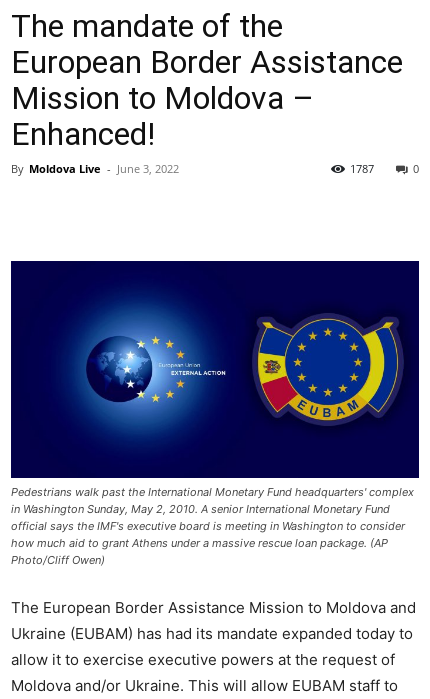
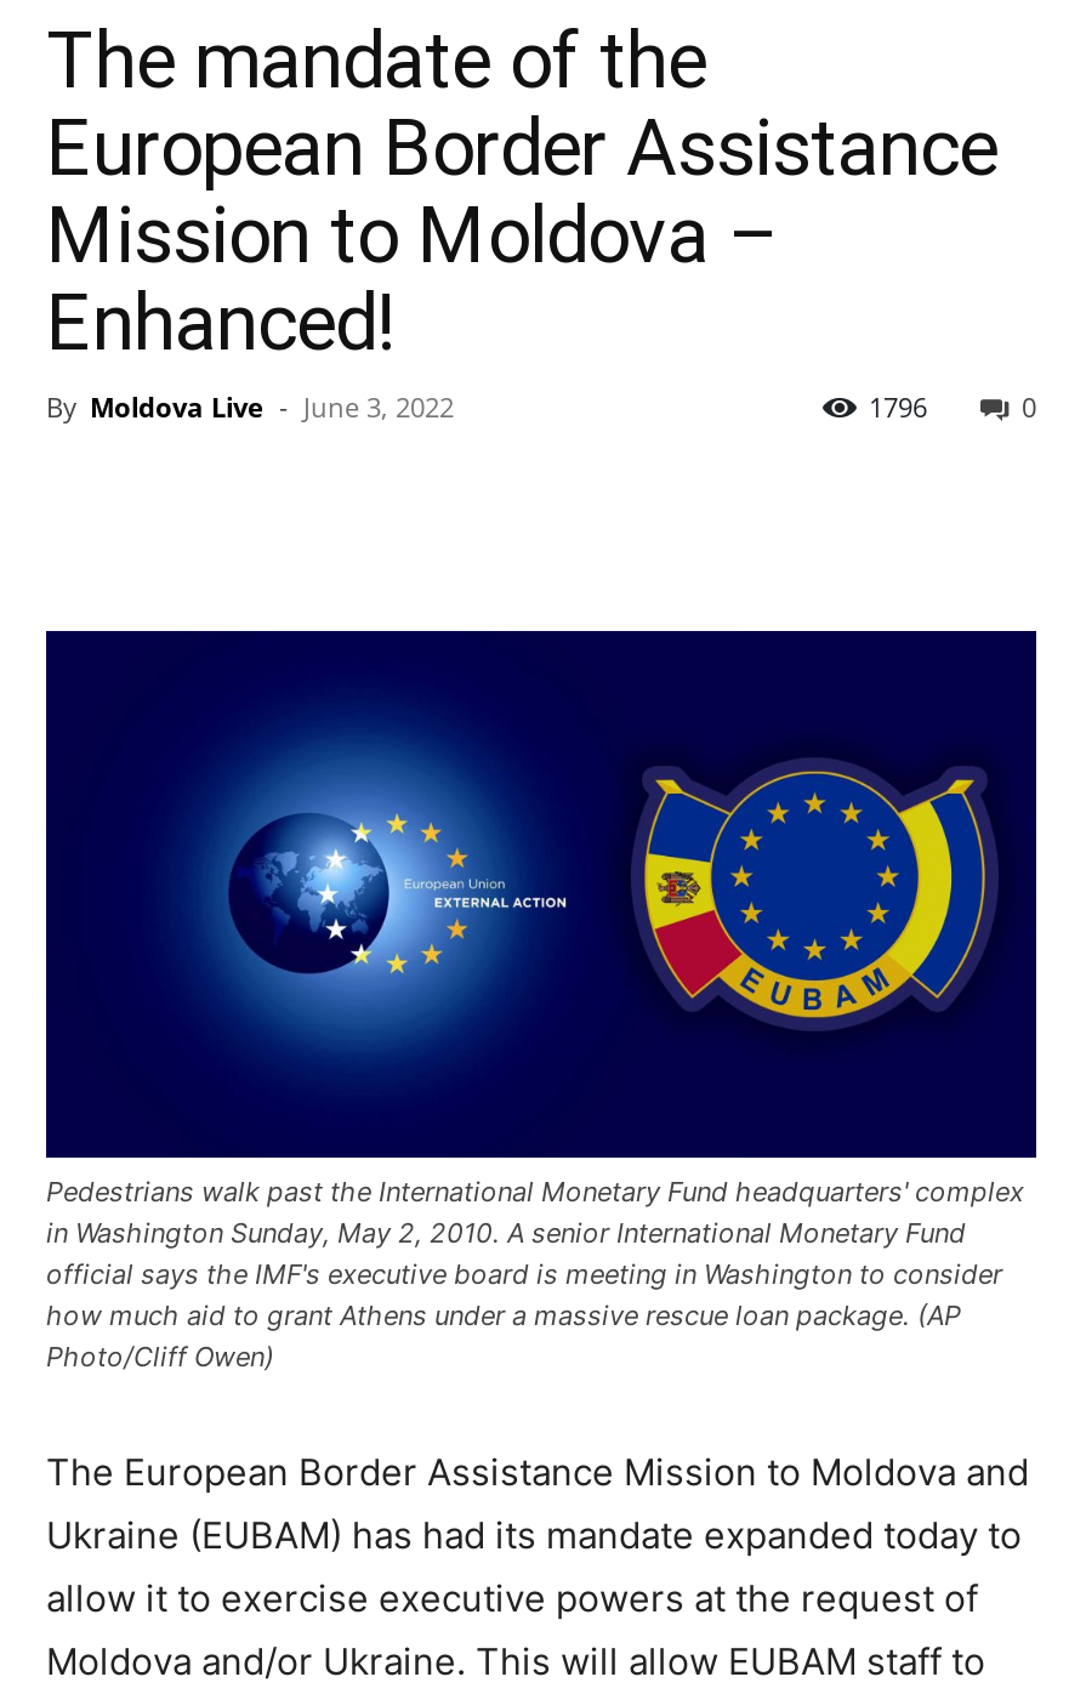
[350,161,374,176] 1787 -> [869,388,927,425] 1796

